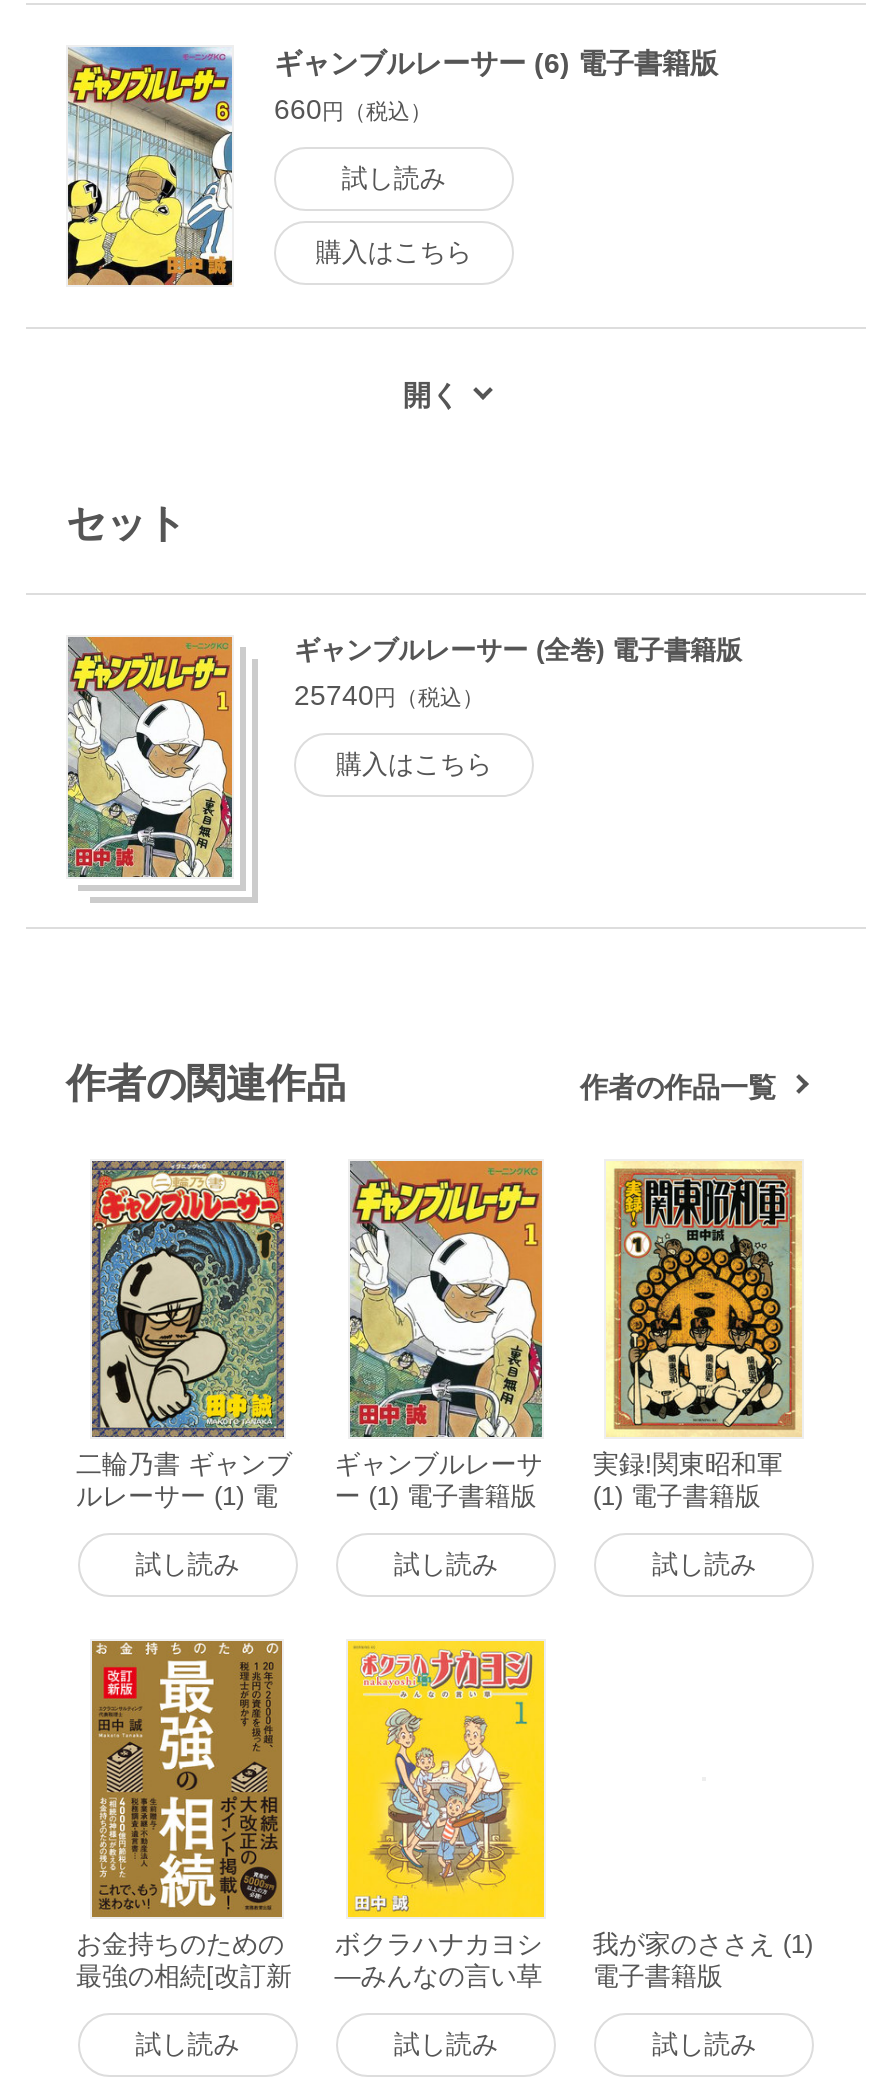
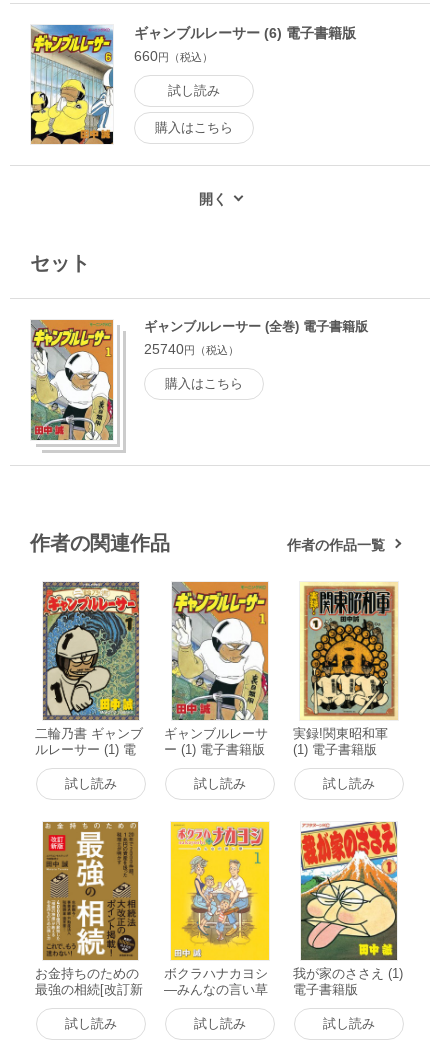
none -> [300,821,398,961] [image]

